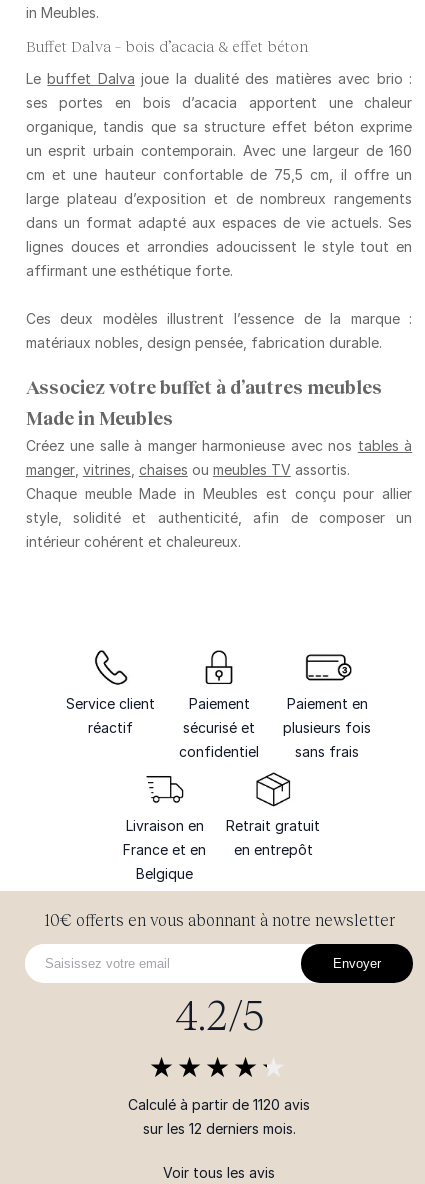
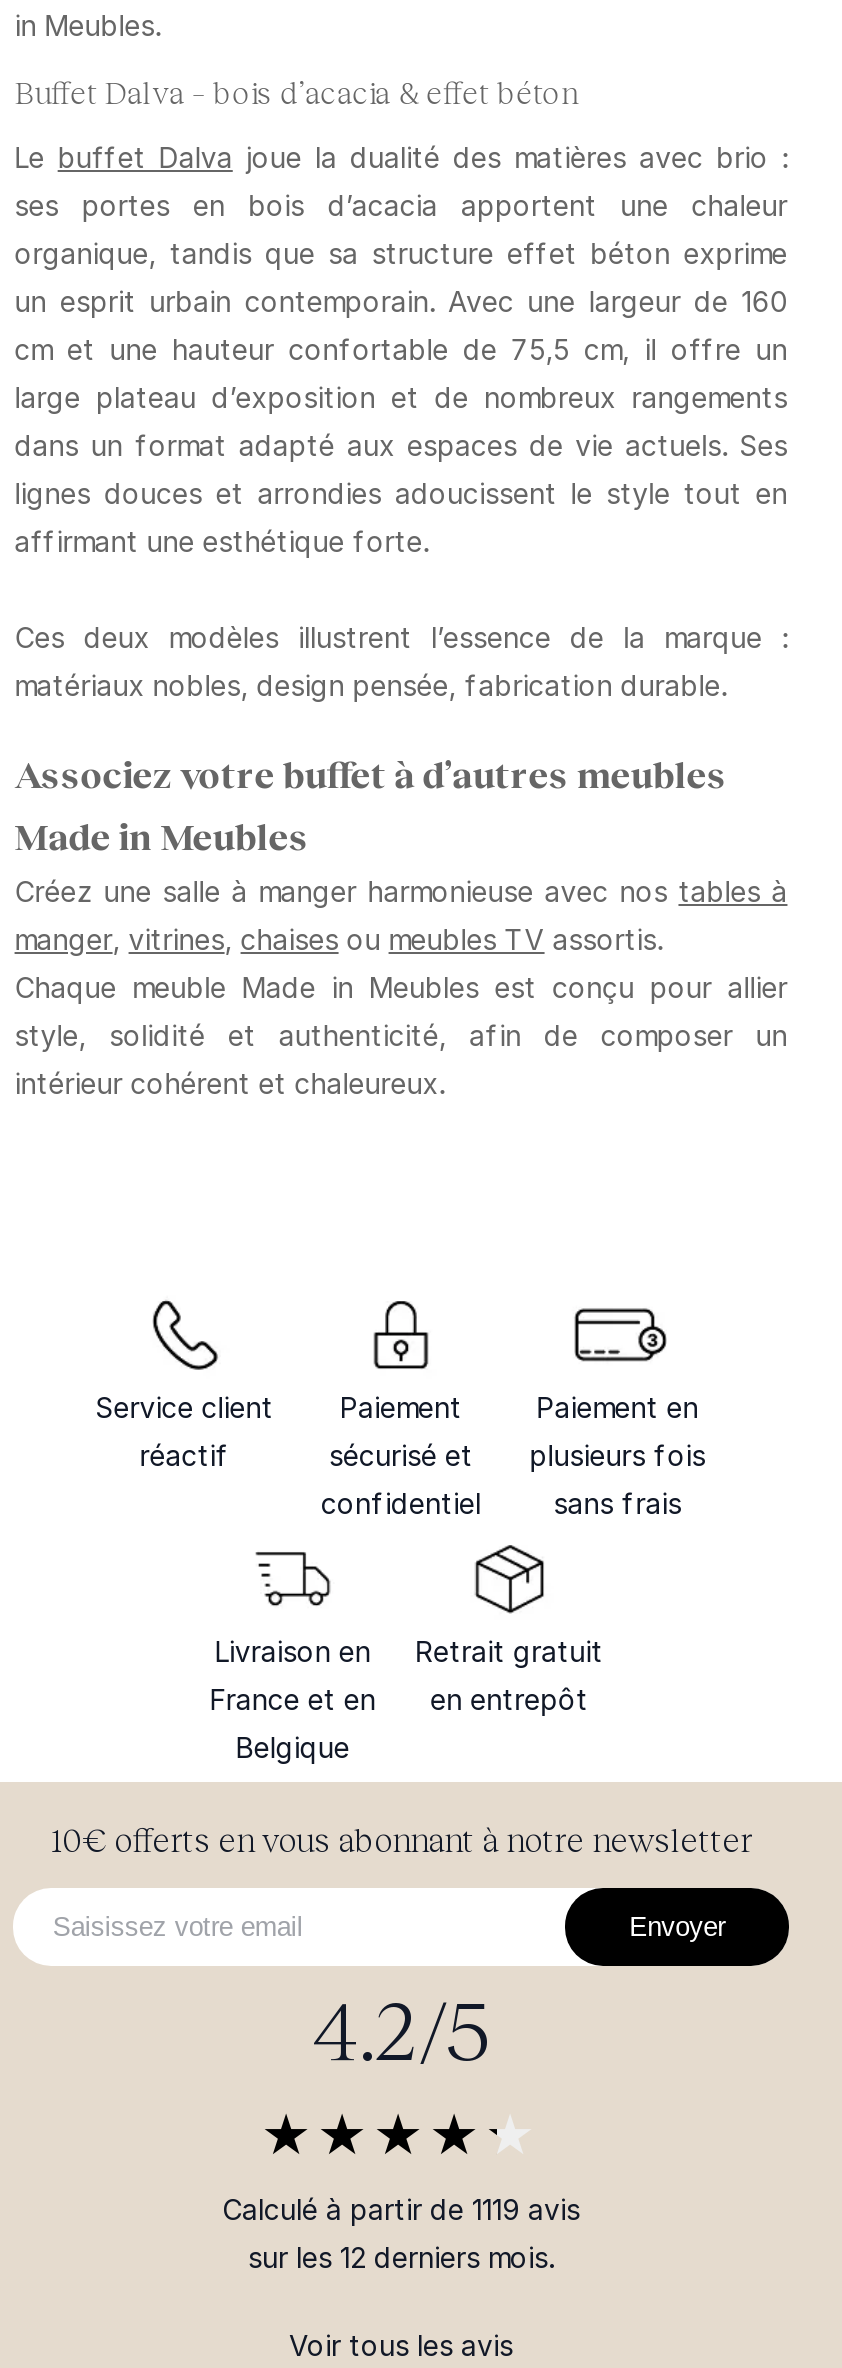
[128,1096,310,1113] Calculé à partir de 1120 avis -> [222,2193,580,2227] Calculé à partir de 1119 avis

